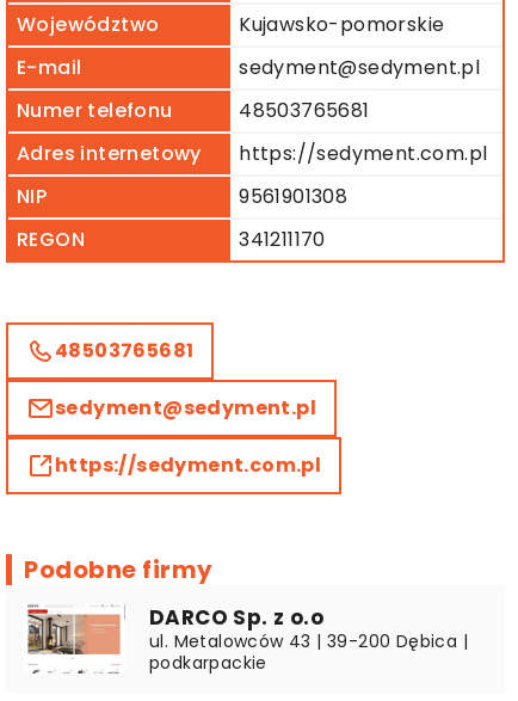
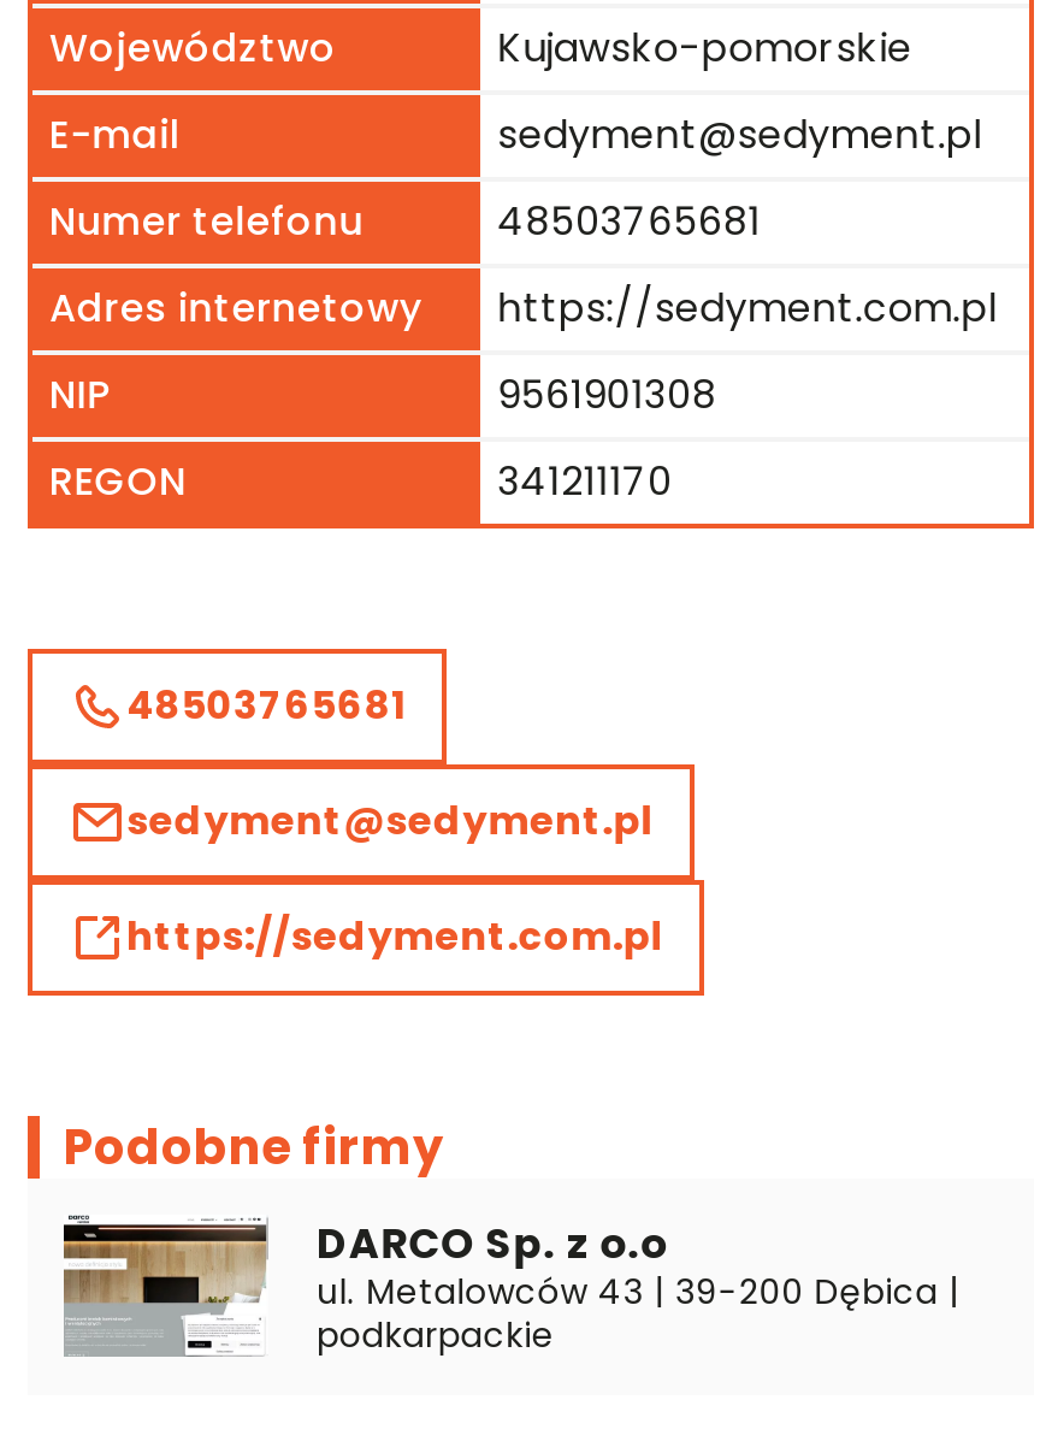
[24,607,124,674] [image] -> [61,1219,268,1359] [image]

